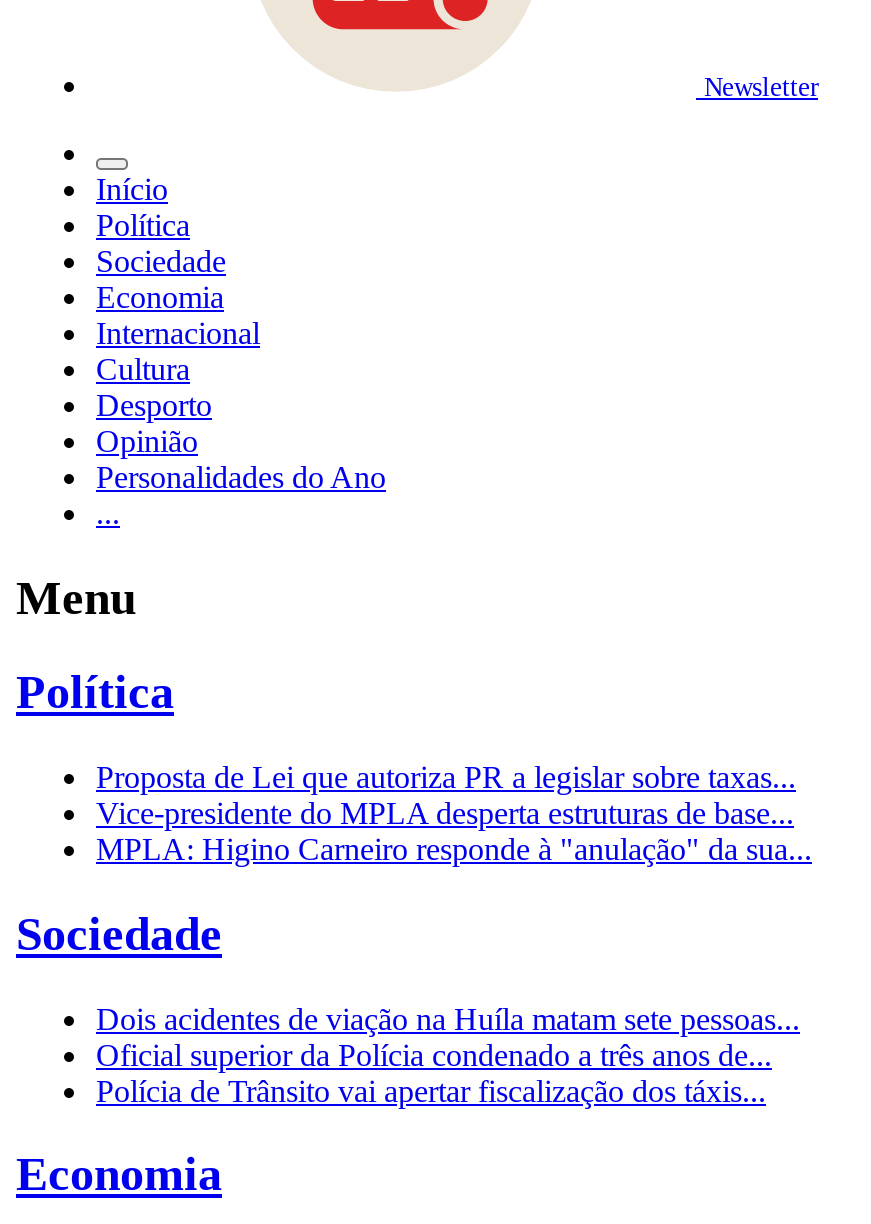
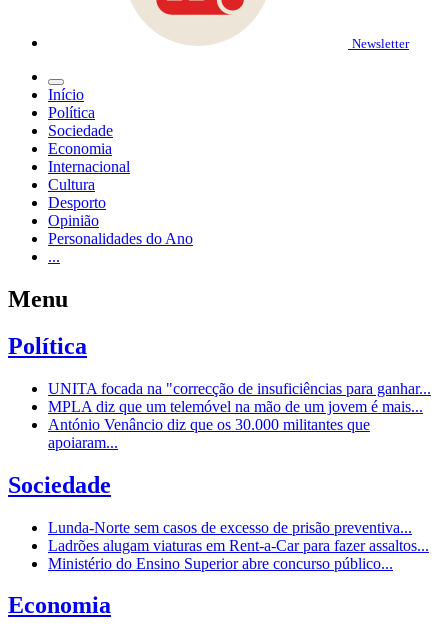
[96,759,812,865] Proposta de Lei que autoriza PR a legislar sobre taxas... | Vice-presidente do MPLA desperta estruturas de base... | MPLA: Higino Carneiro responde à "anulação" da sua... -> [48,380,431,451] UNITA focada na "correcção de insuficiências para ganhar... | MPLA diz que um telemóvel na mão de um jovem é mais... | António Venâncio diz que os 30.000 militantes que | apoiaram...
[96,1001,800,1107] Dois acidentes de viação na Huíla matam sete pessoas... | Oficial superior da Polícia condenado a três anos de... | Polícia de Trânsito vai apertar fiscalização dos táxis... -> [48,518,429,571] Lunda-Norte sem casos de excesso de prisão preventiva... | Ladrões alugam viaturas em Rent-a-Car para fazer assaltos... | Ministério do Ensino Superior abre concurso público...

